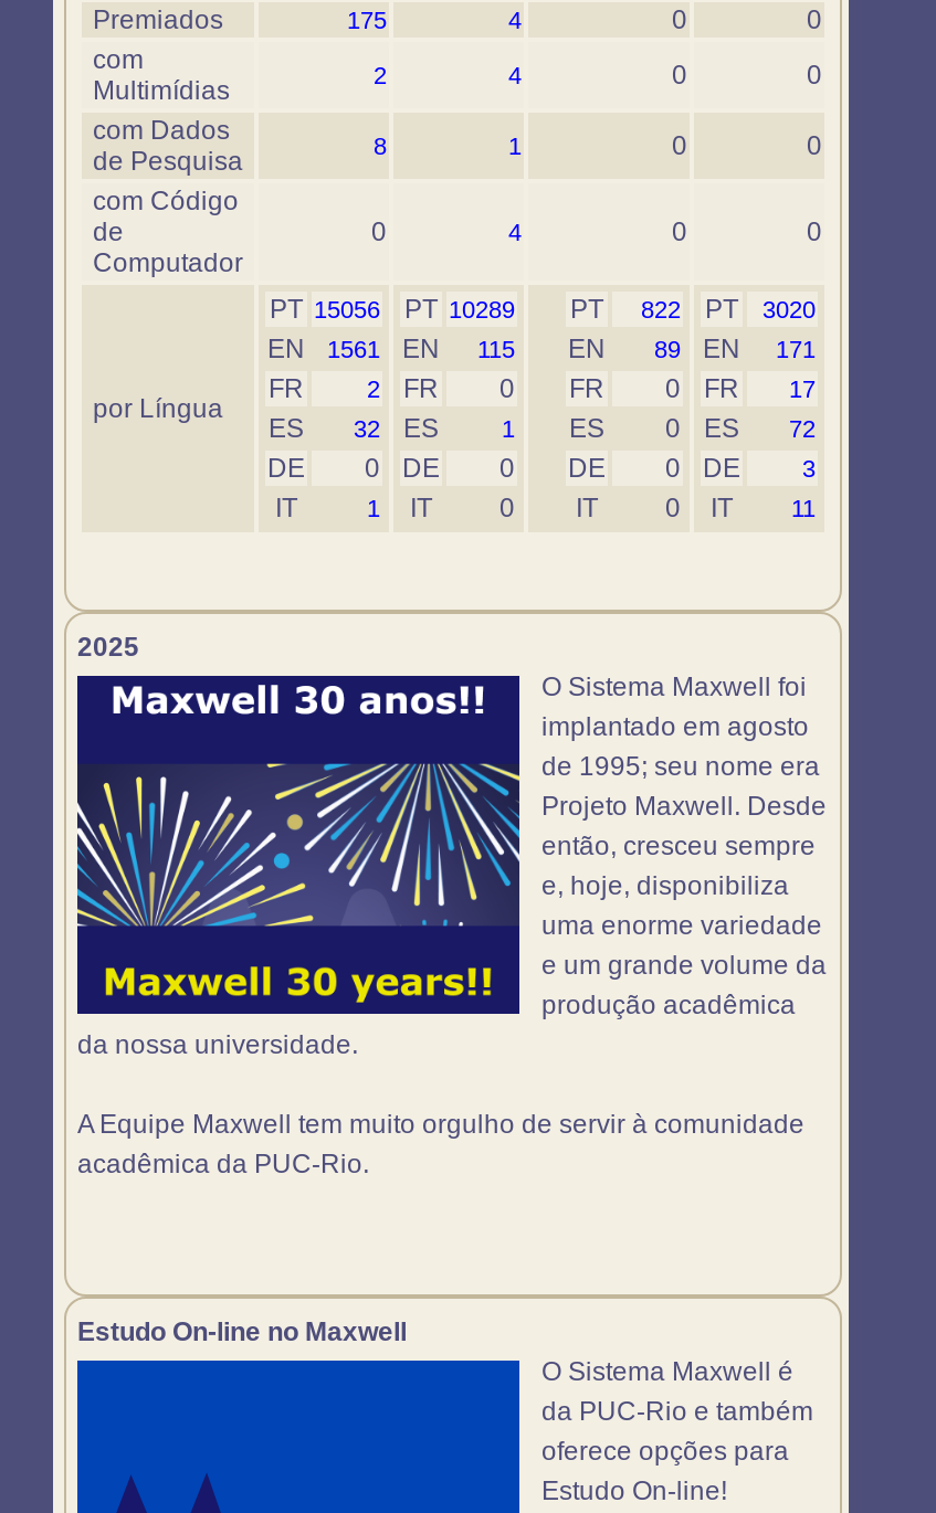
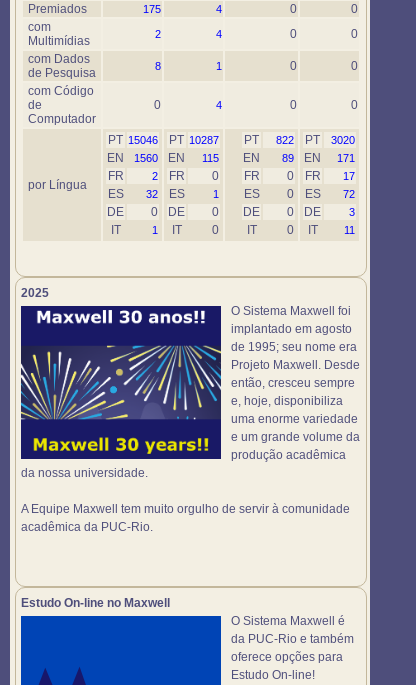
[270,294,380,325] PT 15056 -> [108,133,158,147] PT 15046
[404,294,515,325] PT 10289 -> [169,133,219,147] PT 10287
[267,334,816,364] EN 1561 EN 115 EN 89 EN 171 -> [107,151,355,165] EN 1560 EN 115 EN 89 EN 171

